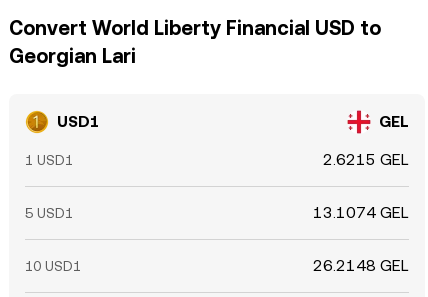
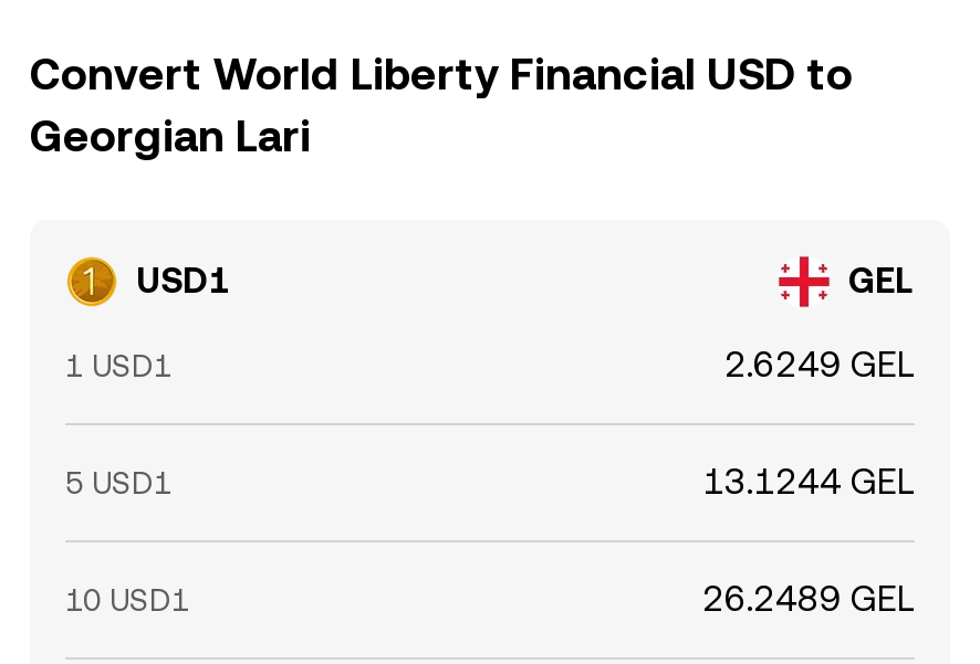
[323,150,409,169] 2.6215 GEL -> [724,344,915,386] 2.6249 GEL
[313,203,409,222] 13.1074 GEL -> [702,461,915,503] 13.1244 GEL
[313,256,409,275] 26.2148 GEL -> [702,578,915,620] 26.2489 GEL

